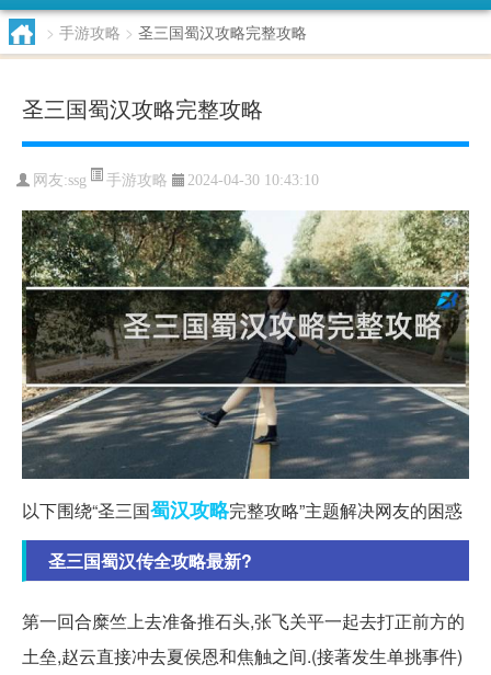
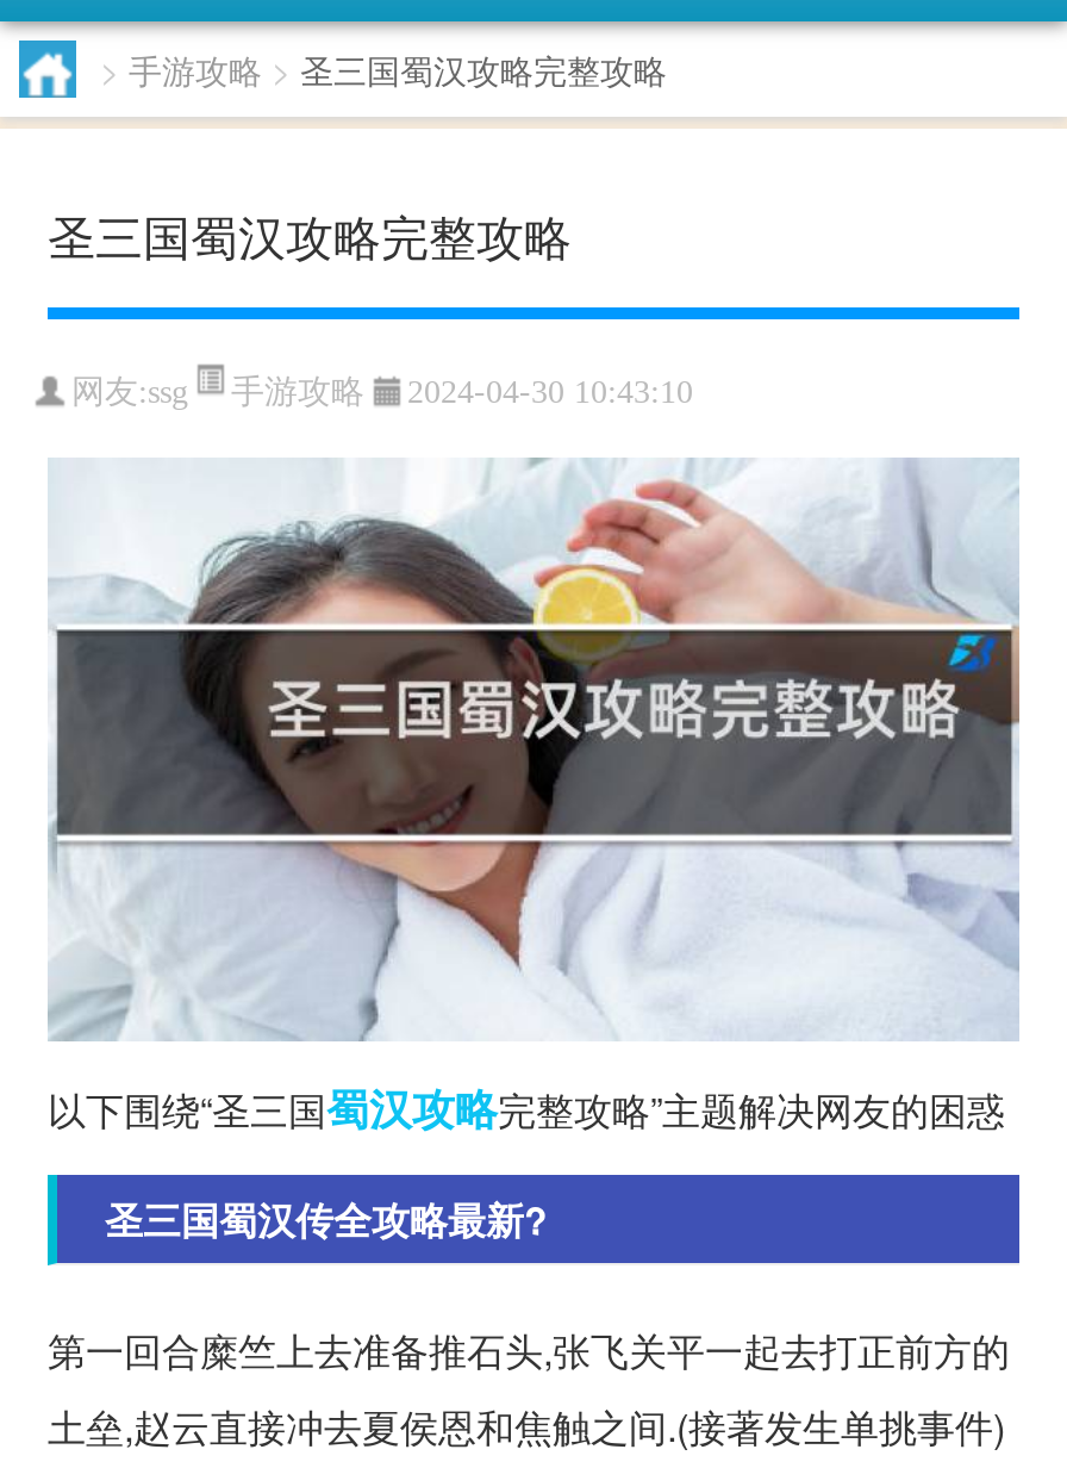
[21,209,470,480] [image] -> [48,458,1019,1041] [image]

